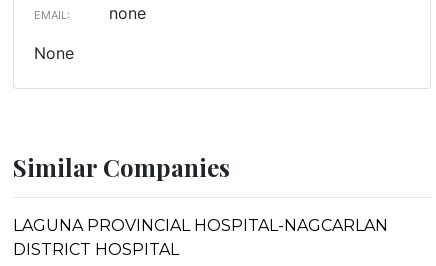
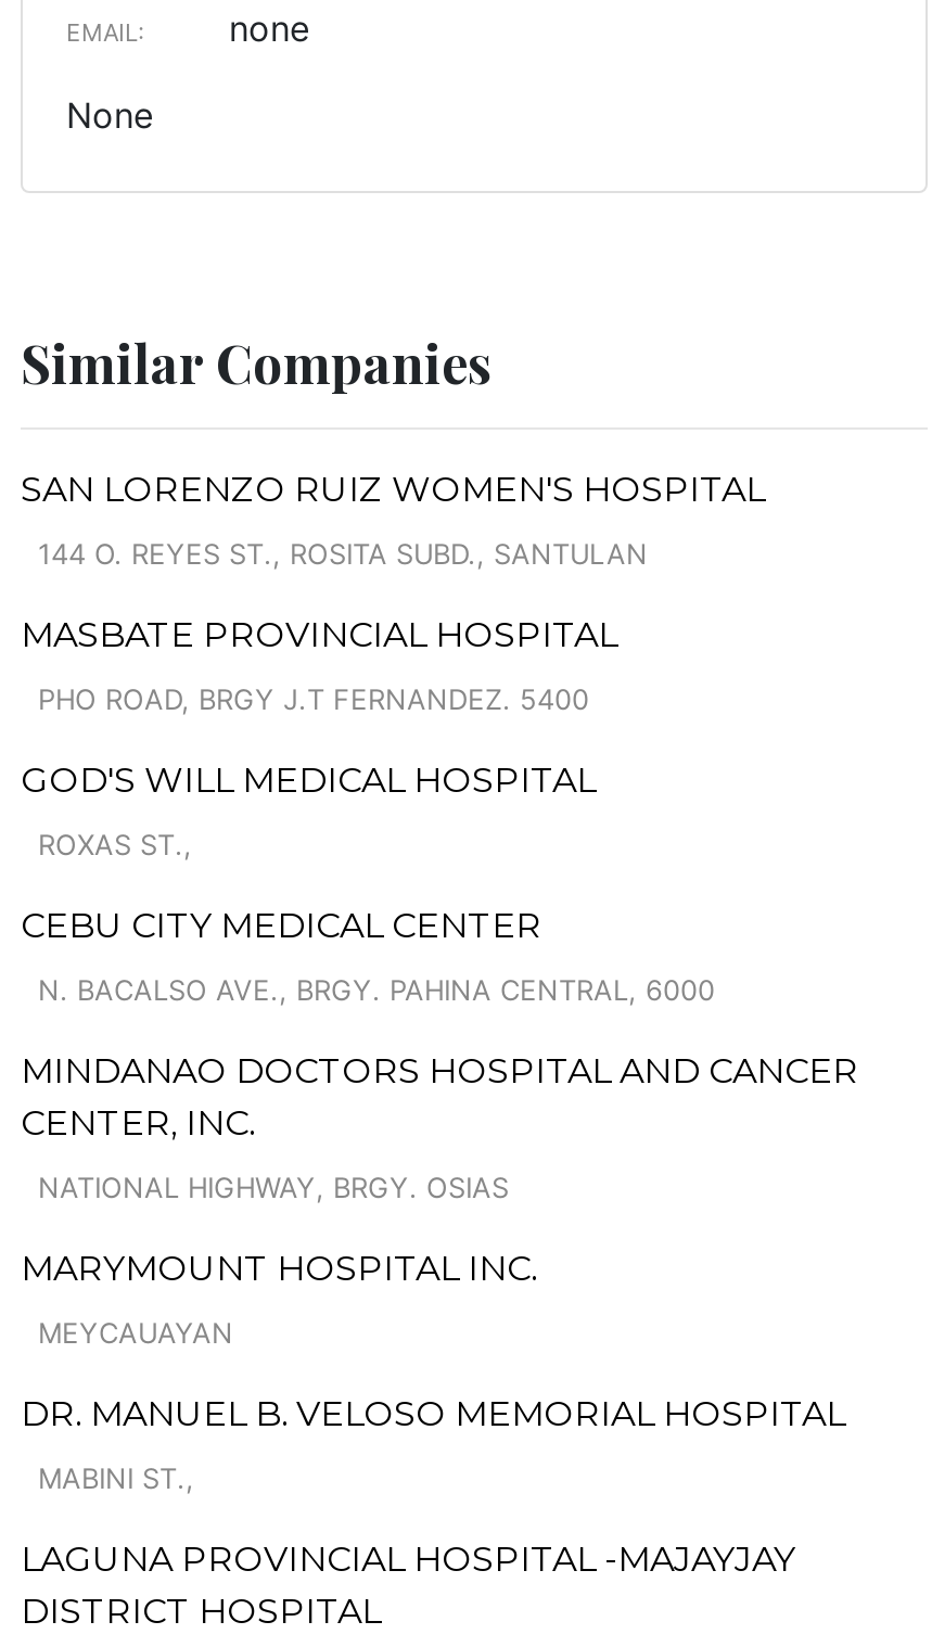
[13,216,388,235] LAGUNA PROVINCIAL HOSPITAL-NAGCARLAN -> [21,468,858,1579] SAN LORENZO RUIZ WOMEN'S HOSPITAL | 144 O. REYES ST., ROSITA SUBD., SANTULAN | MASBATE PROVINCIAL HOSPITAL | PHO ROAD, BRGY J.T FERNANDEZ. 5400 | GOD'S WILL MEDICAL HOSPITAL | ROXAS ST., | CEBU CITY MEDICAL CENTER | N. BACALSO AVE., BRGY. PAHINA CENTRAL, 6000 | MINDANAO DOCTORS HOSPITAL AND CANCER | CENTER, INC. | NATIONAL HIGHWAY, BRGY. OSIAS | MARYMOUNT HOSPITAL INC. | MEYCAUAYAN | DR. MANUEL B. VELOSO MEMORIAL HOSPITAL | MABINI ST., | LAGUNA PROVINCIAL HOSPITAL -MAJAYJAY

